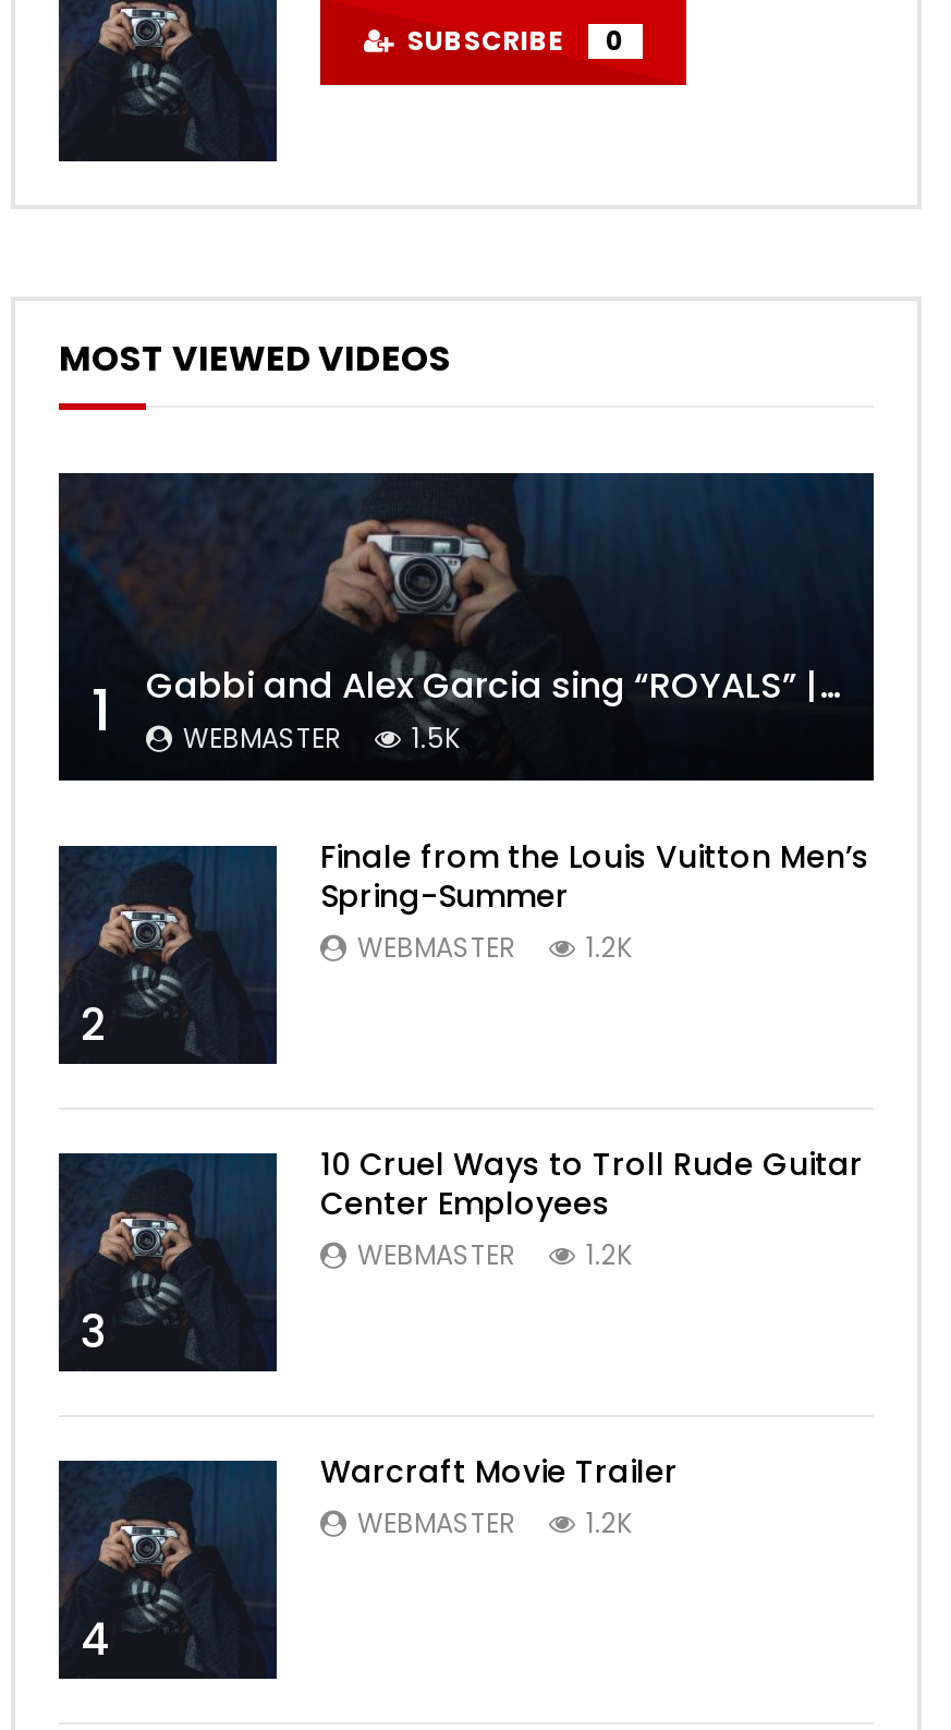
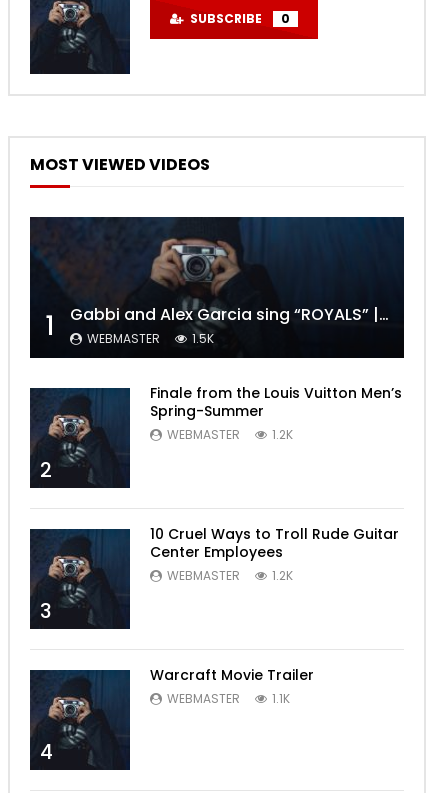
[357,1504,632,1541] WEBMASTER 1.2K -> [167,690,290,707] WEBMASTER 1.1K

